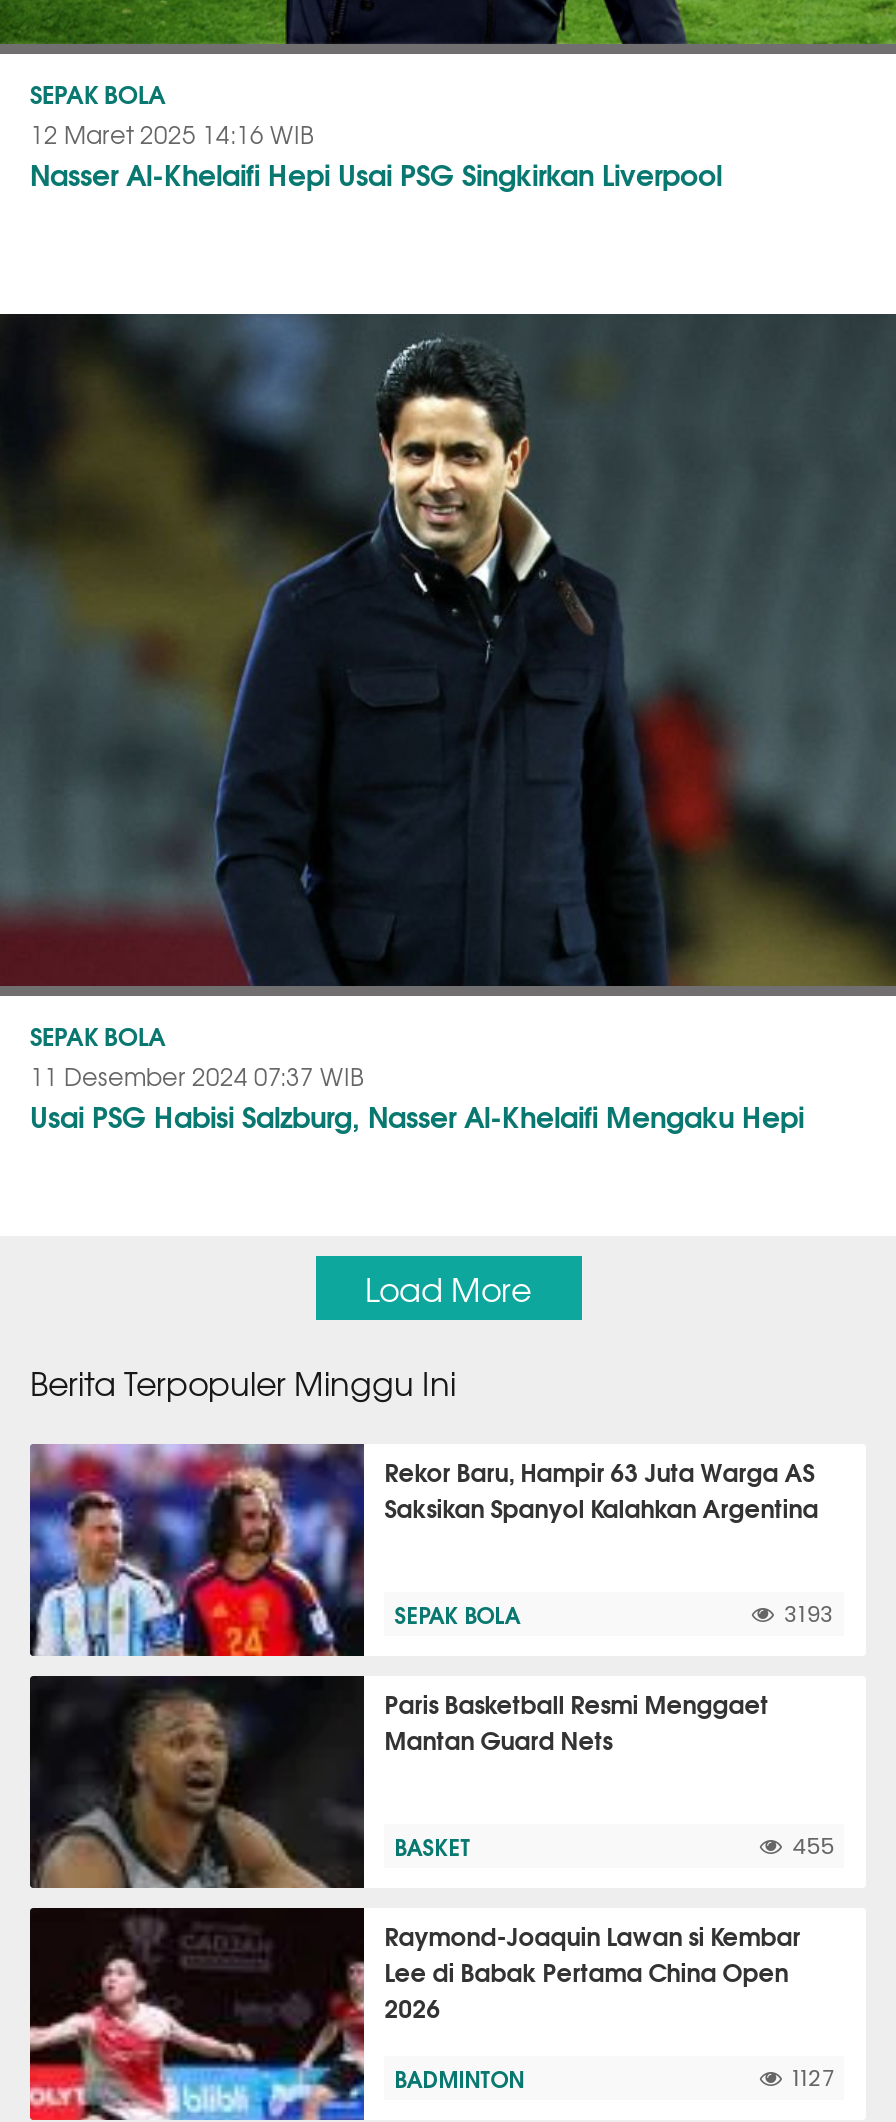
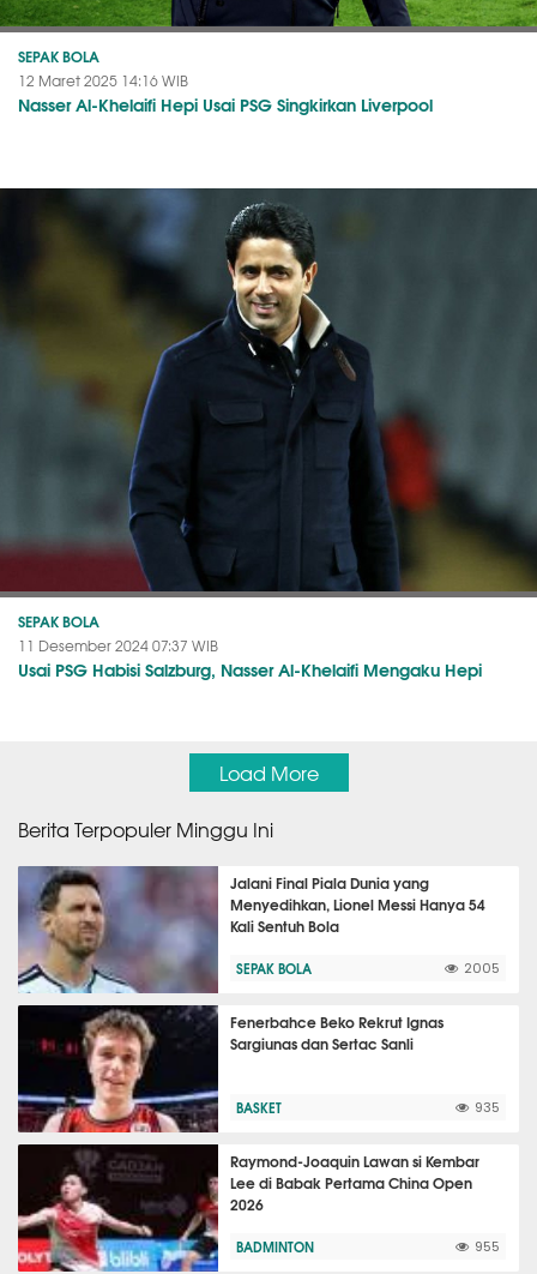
[28,1444,818,1658] [image] | Rekor Baru, Hampir 63 Juta Warga AS | Saksikan Spanyol Kalahkan Argentina -> [18,866,486,994] [image] | Jalani Final Piala Dunia yang | Menyedihkan, Lionel Messi Hanya 54 | Kali Sentuh Bola
[784,1604,834,1626] 3193 -> [464,962,500,975] 2005
[30,1678,768,1890] [image] | Paris Basketball Resmi Menggaet | Mantan Guard Nets -> [17,1005,444,1134] [image] | Fenerbahce Beko Rekrut Ignas | Sargiunas dan Sertac Sanli
[792,1836,834,1858] 455 -> [475,1101,500,1114] 935
[792,2068,834,2090] 1127 -> [475,1240,500,1254] 955

